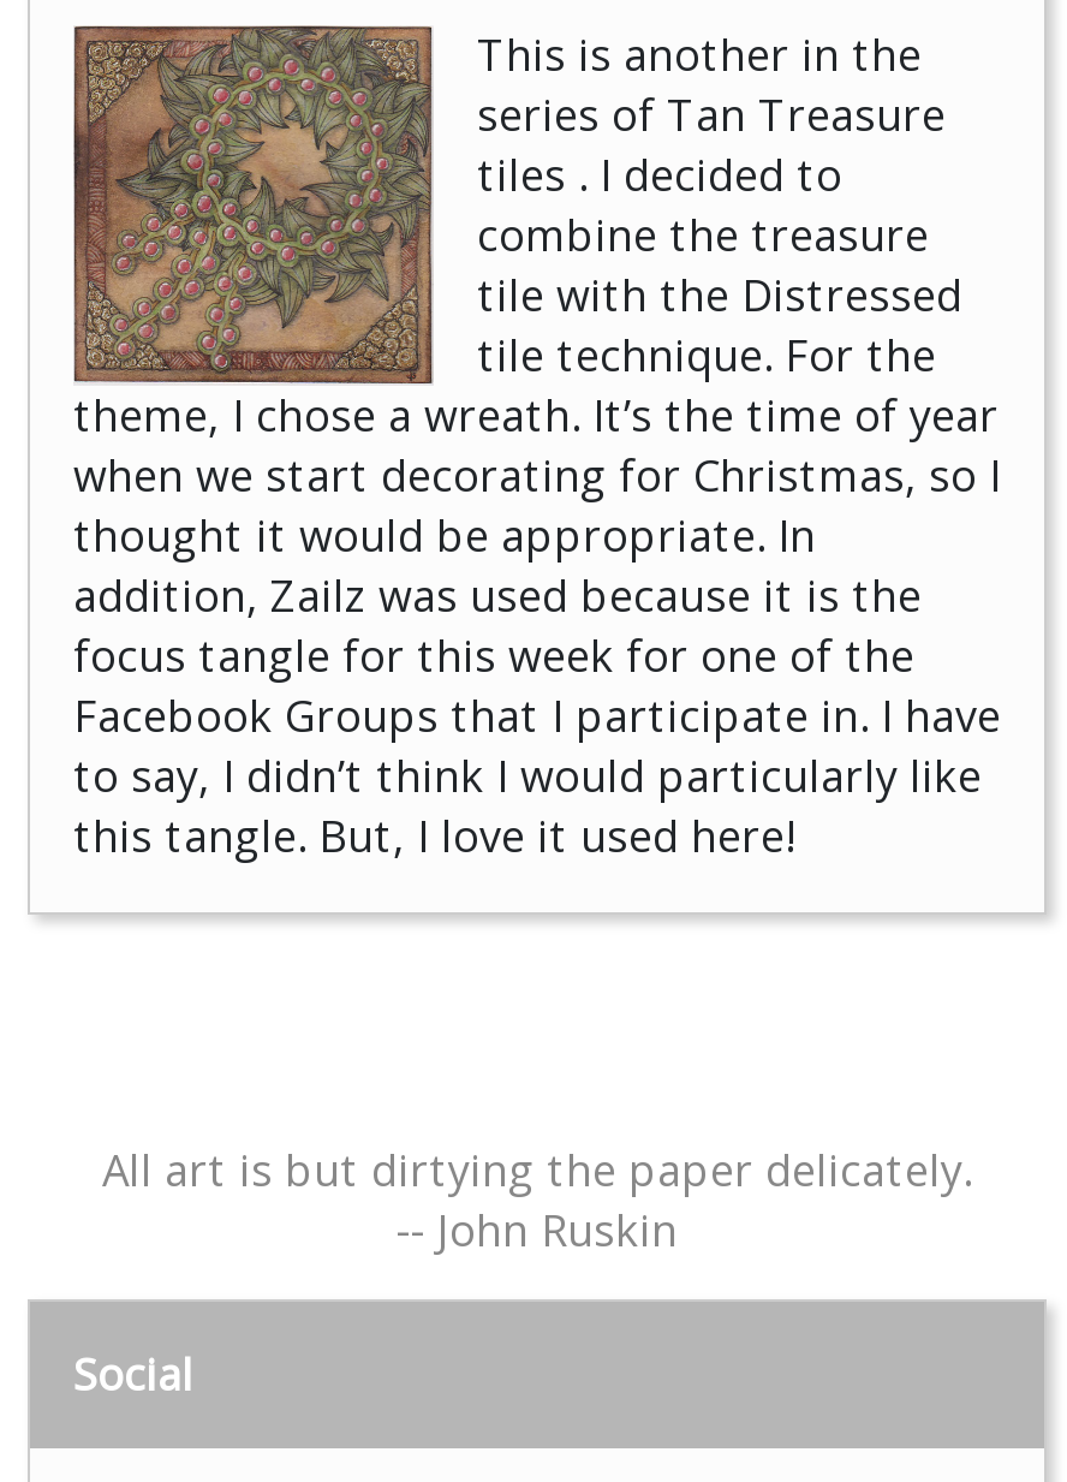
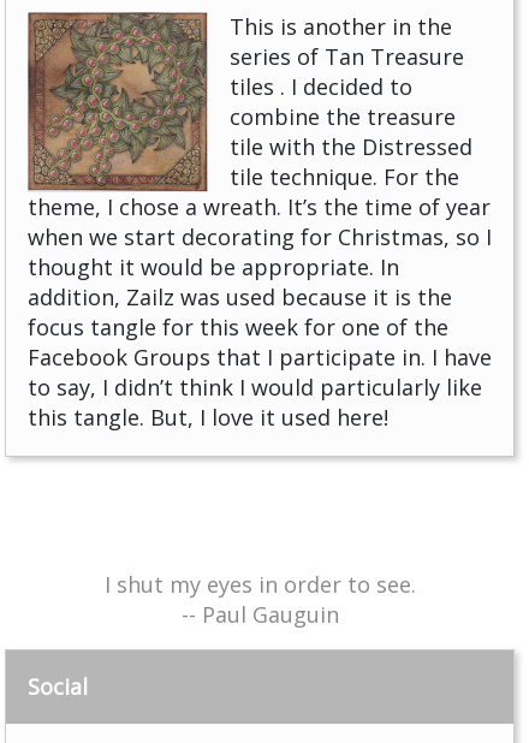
[102,1141,972,1258] All art is but dirtying the paper delicately. | -- John Ruskin -> [104,570,415,629] I shut my eyes in order to see. | -- Paul Gauguin

